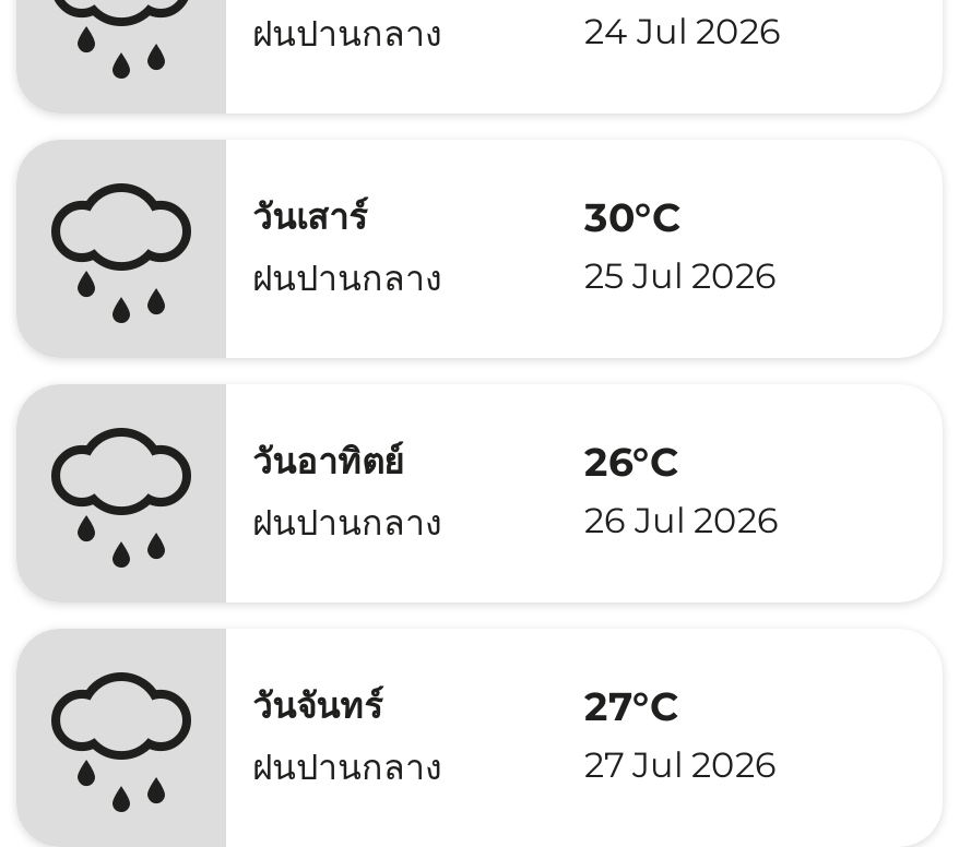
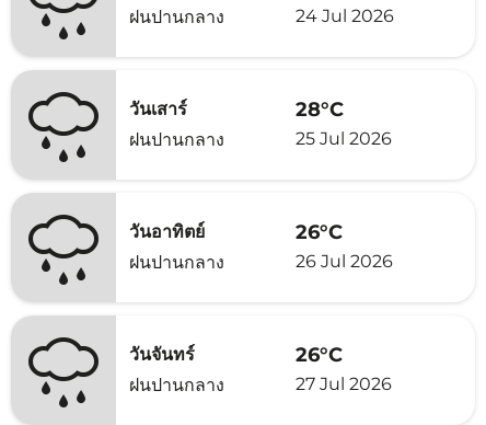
[584,193,680,241] 30°C -> [296,97,344,121] 28°C
[584,682,678,730] 27°C -> [296,342,343,366] 26°C

